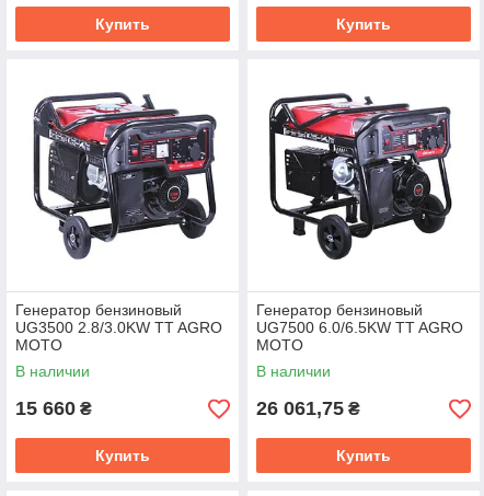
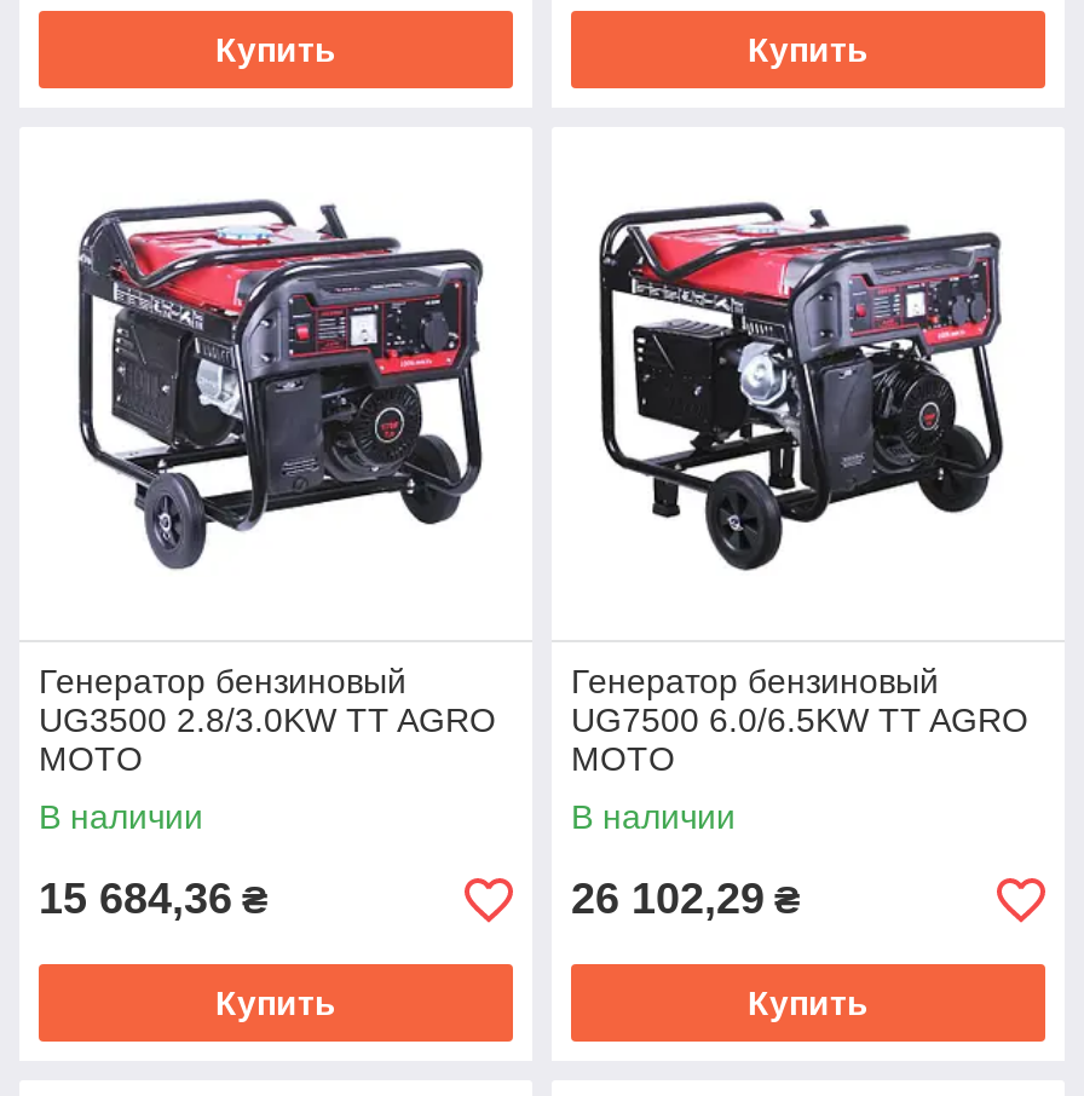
[15,398,92,420] 15 660 ₴ -> [39,875,269,924] 15 684,36 ₴
[256,398,360,420] 26 061,75 ₴ -> [571,875,801,924] 26 102,29 ₴

